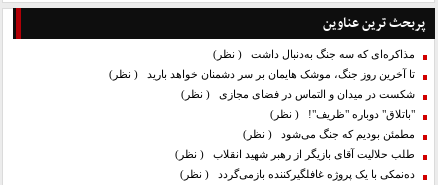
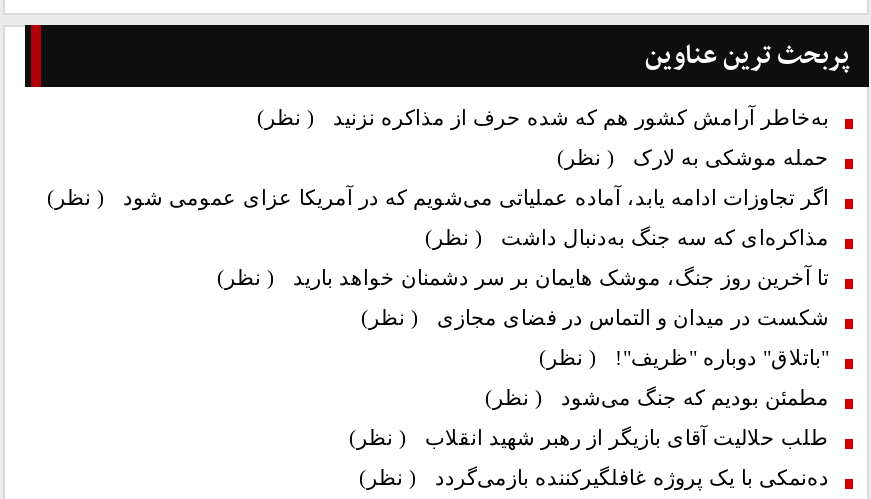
none -> [47,107,829,209] به‌خاطر آرامش کشور هم که شده حرف از مذاکره نزنید ( نظر) | حمله موشکی به لارک ( نظر) | اگر تجاوزات ادامه یابد، آماده عملیاتی می‌شویم که در آمریکا عزای عمومی شود ( نظر)

